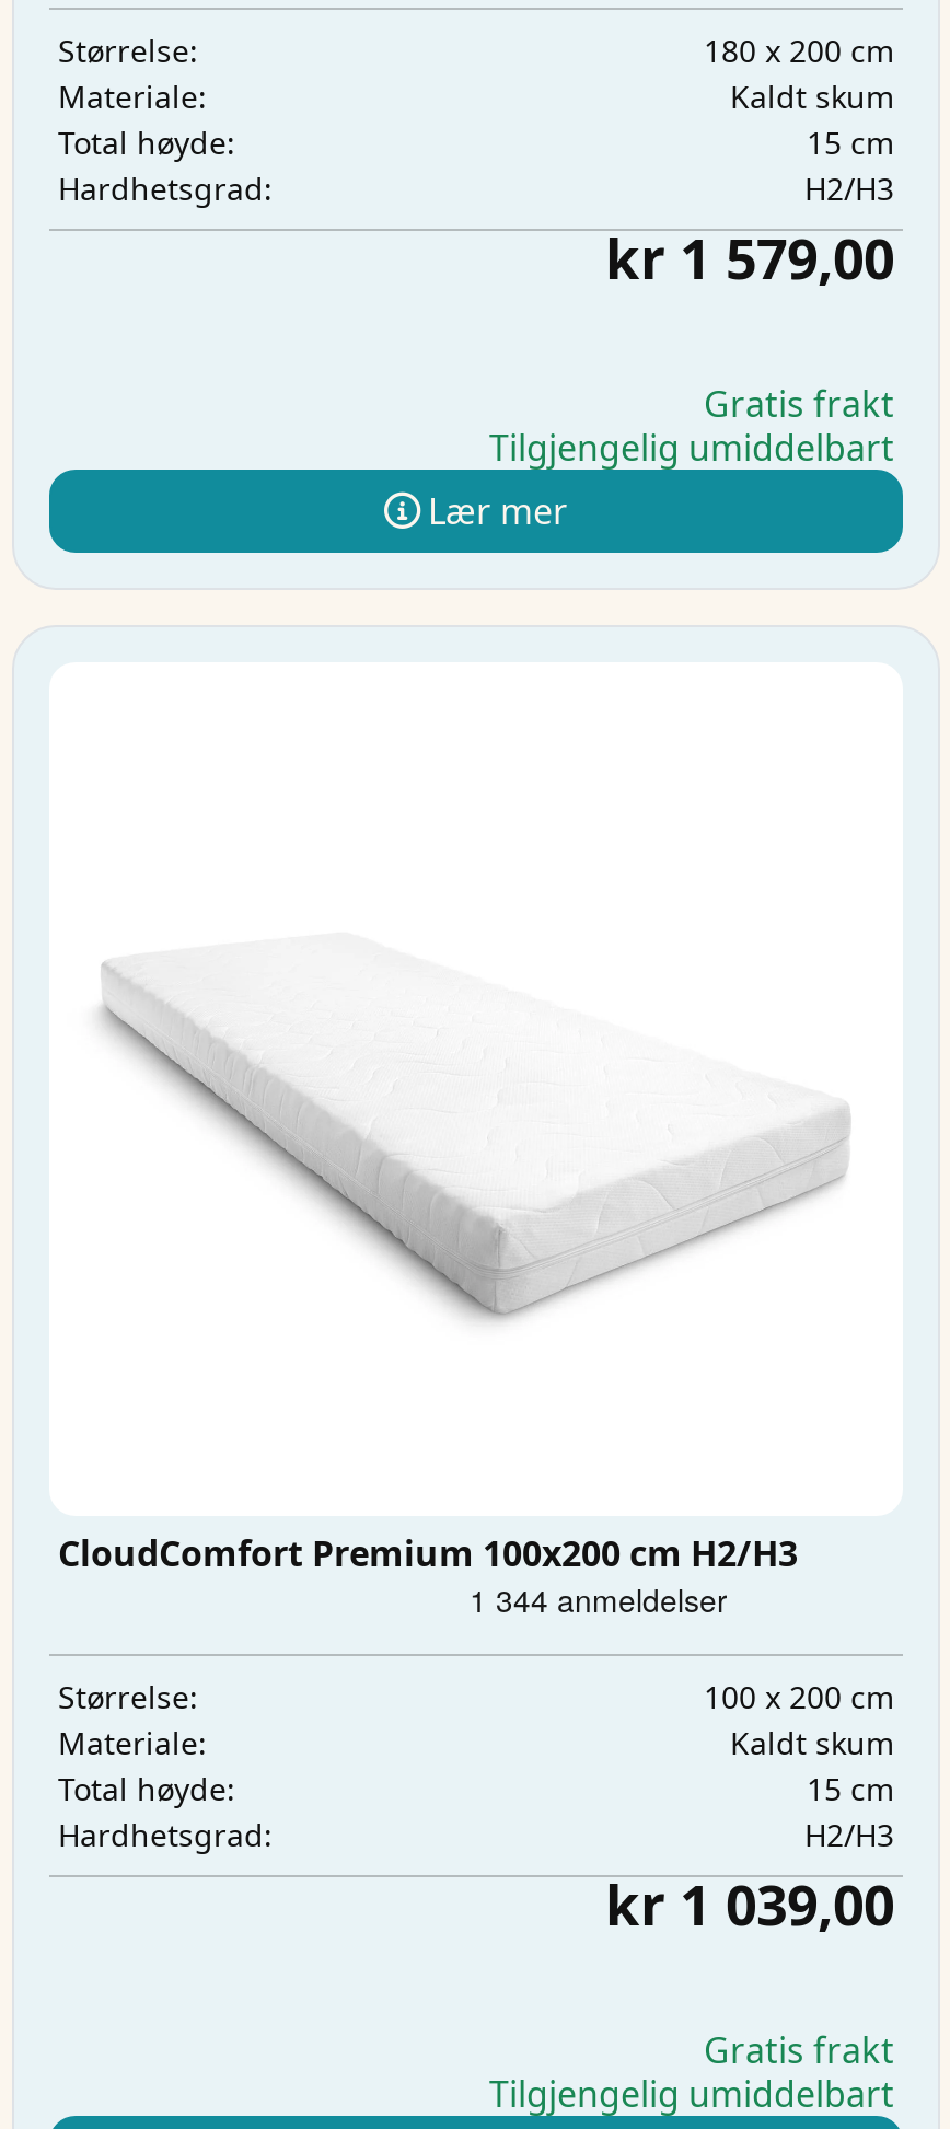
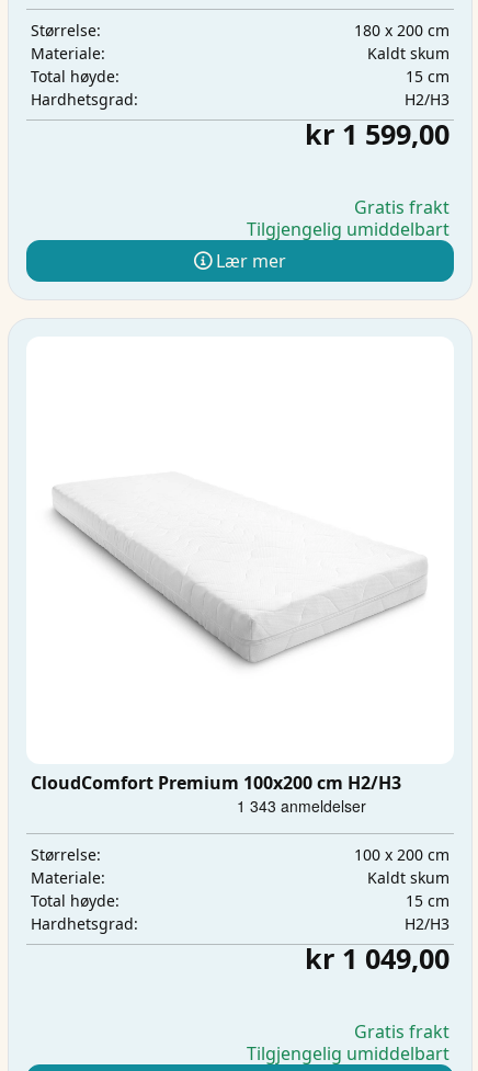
[605,220,894,294] kr 1 579,00 -> [305,115,449,152] kr 1 599,00
[605,1866,894,1941] kr 1 039,00 -> [305,939,449,977] kr 1 049,00

